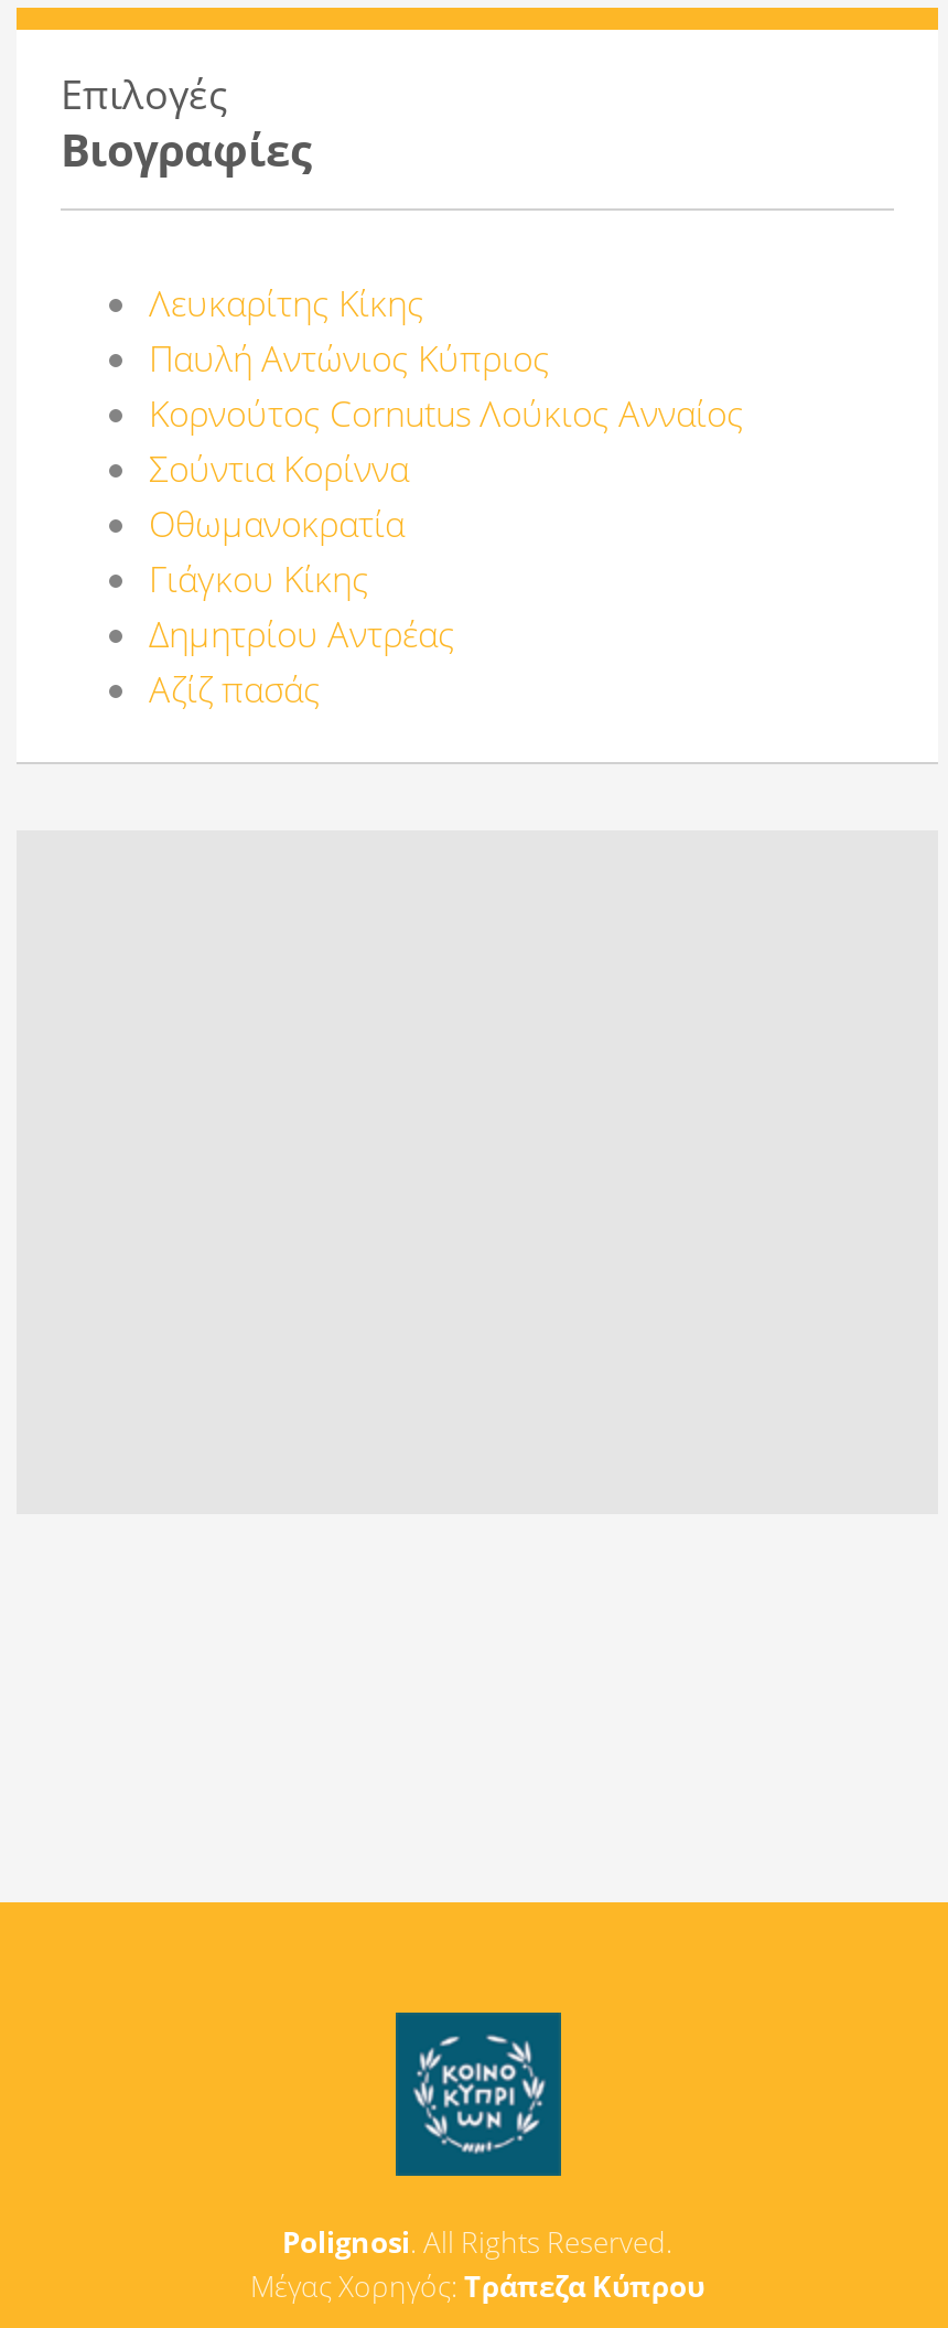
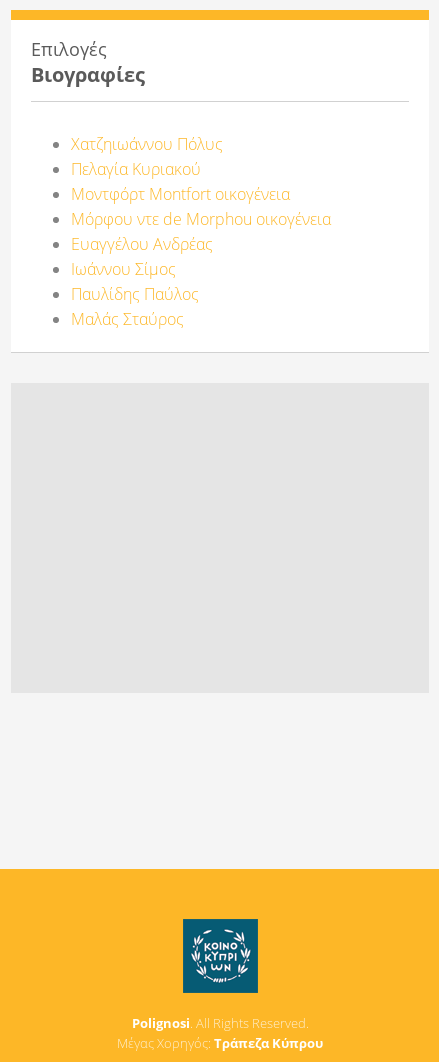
[149,279,744,714] Λευκαρίτης Κίκης | Παυλή Αντώνιος Κύπριος | Κορνούτος Cornutus Λούκιος Ανναίος | Σούντια Κορίννα | Οθωμανοκρατία | Γιάγκου Κίκης | Δημητρίου Αντρέας | Αζίζ πασάς -> [71,133,331,330] Χατζηιωάννου Πόλυς | Πελαγία Κυριακού | Μοντφόρτ Montfort οικογένεια | Μόρφου ντε de Morphou οικογένεια | Ευαγγέλου Ανδρέας | Ιωάννου Σίμος | Παυλίδης Παύλος | Μαλάς Σταύρος

